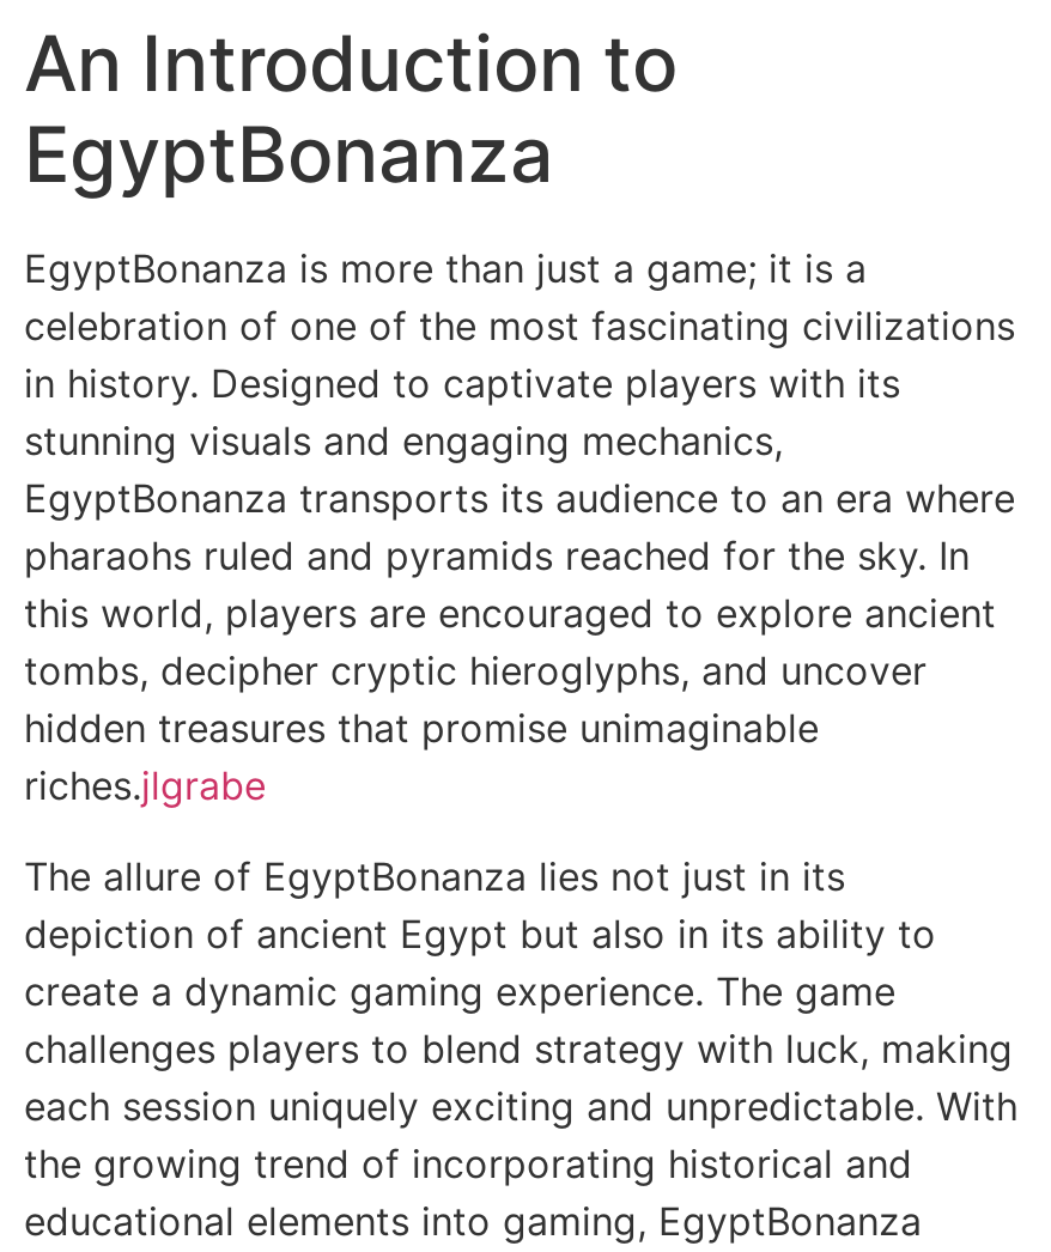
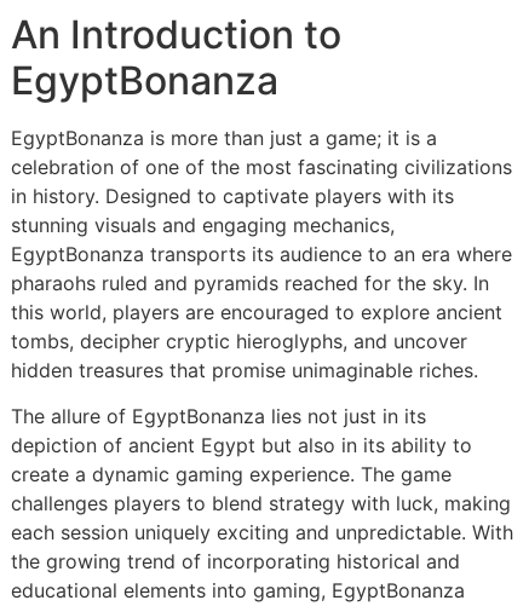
[24,703,819,809] hidden treasures that promise unimaginable | riches.jlgrabe -> [11,358,478,382] hidden treasures that promise unimaginable riches.

